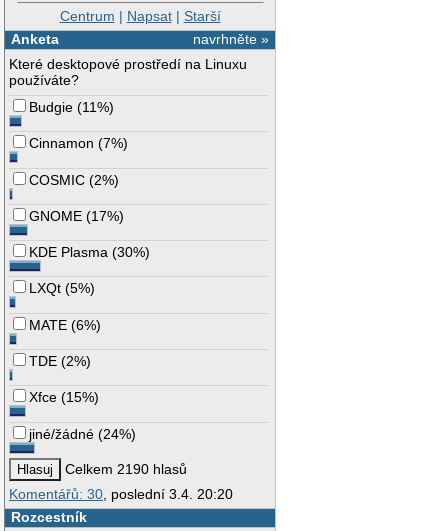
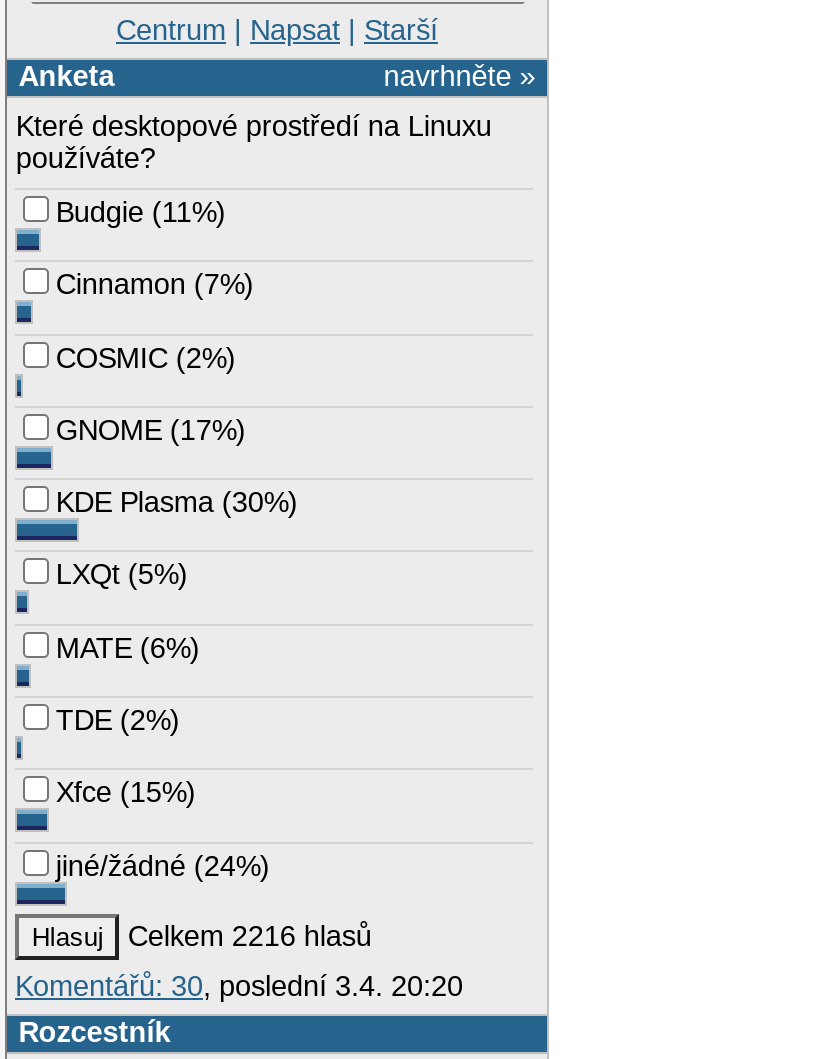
[61,461,187,477] Celkem 2190 hlasů -> [120,920,372,952] Celkem 2216 hlasů

